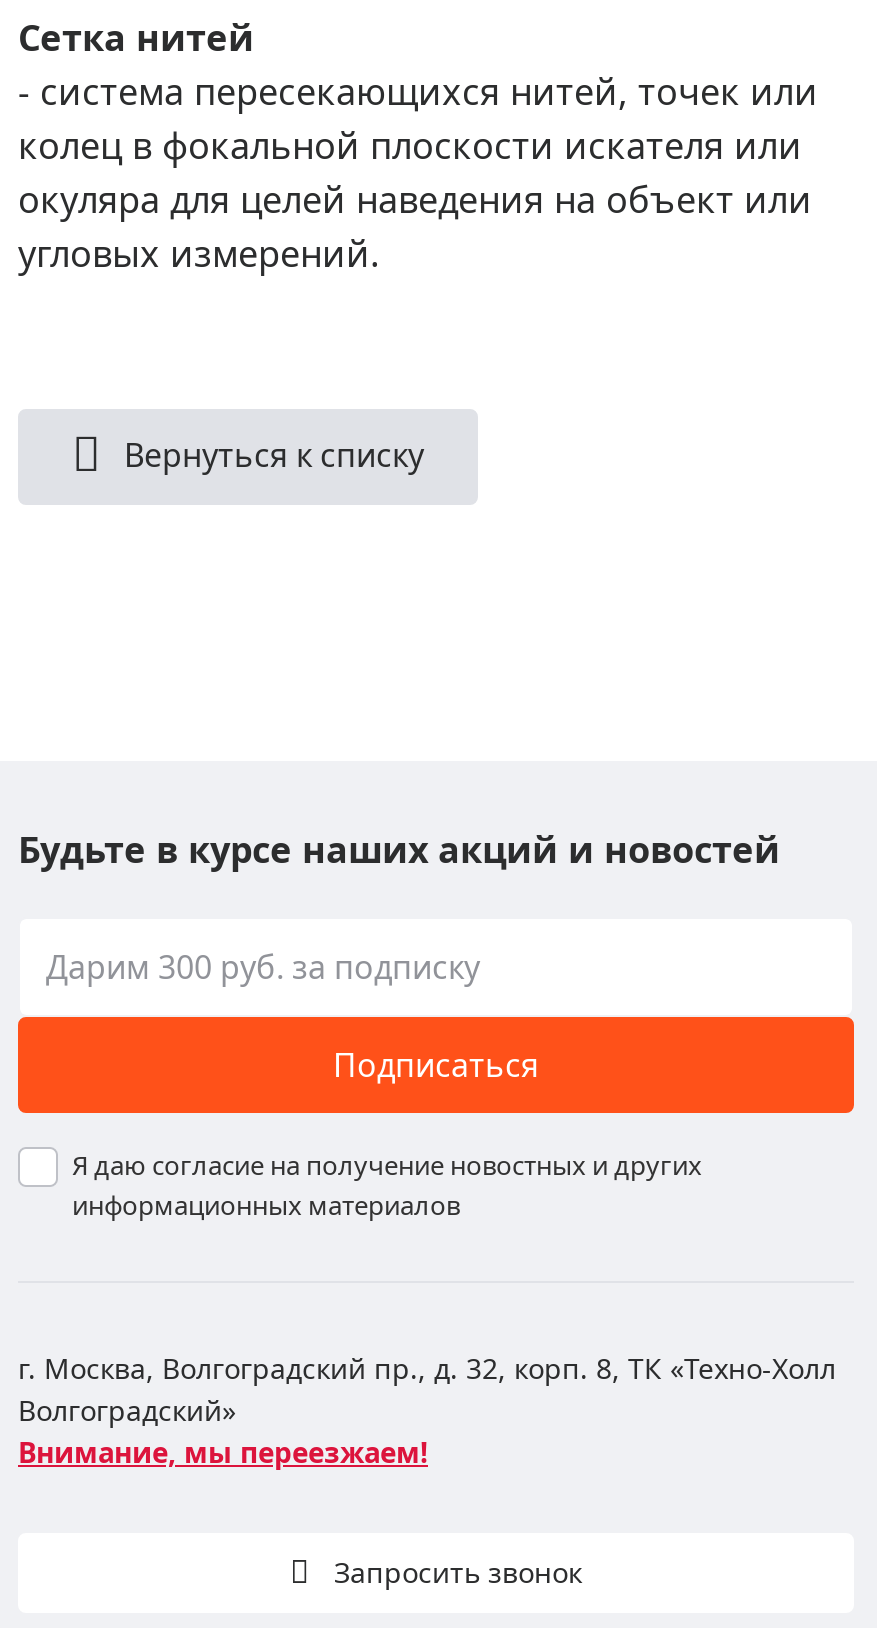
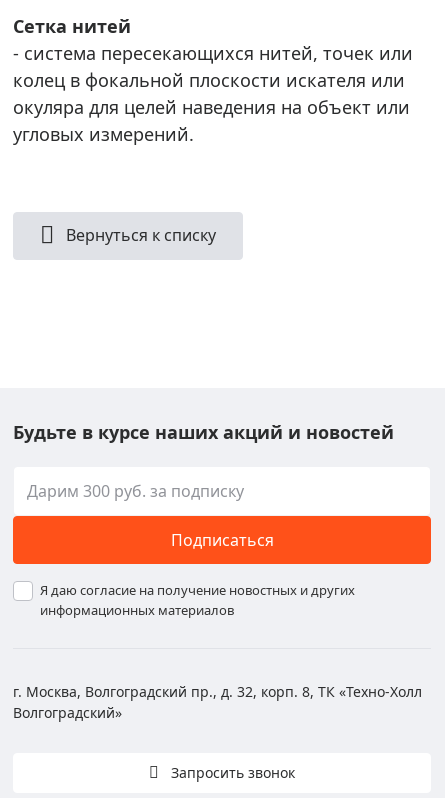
[18,1433,428,1471] Внимание, мы переезжаем! -> none

